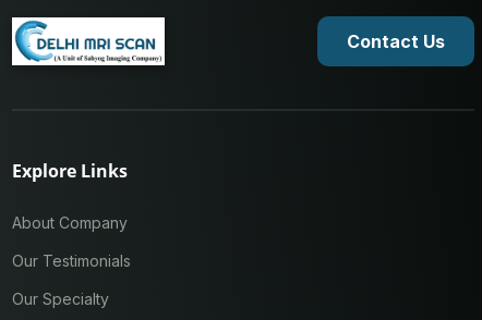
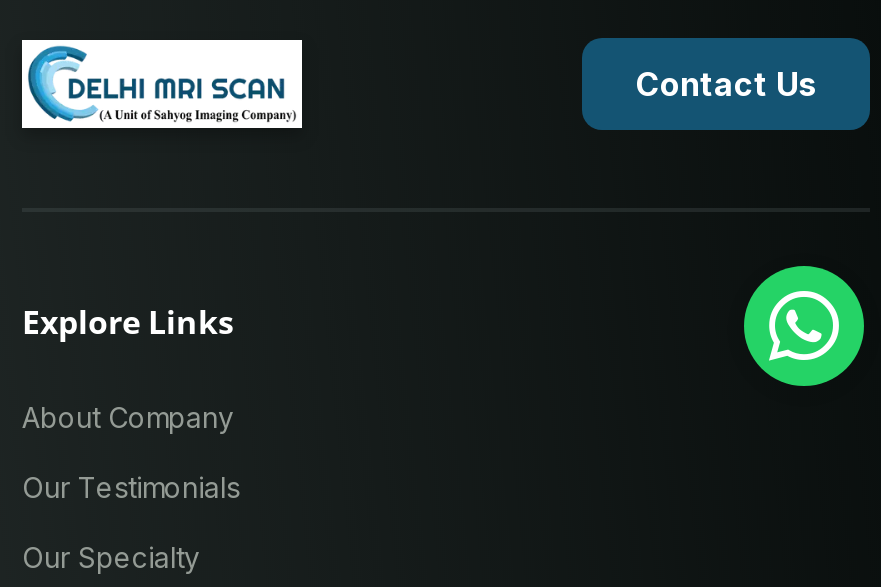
none -> [742,264,866,388] [image]

